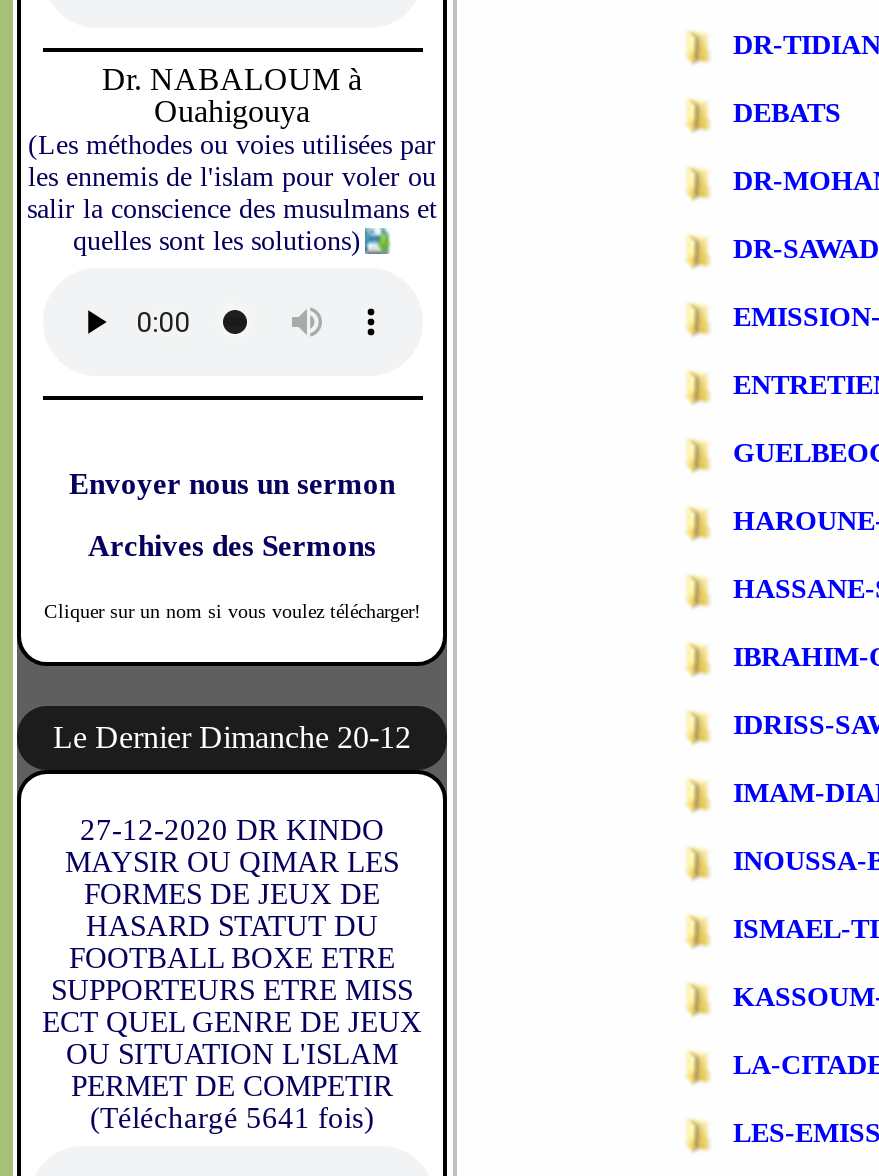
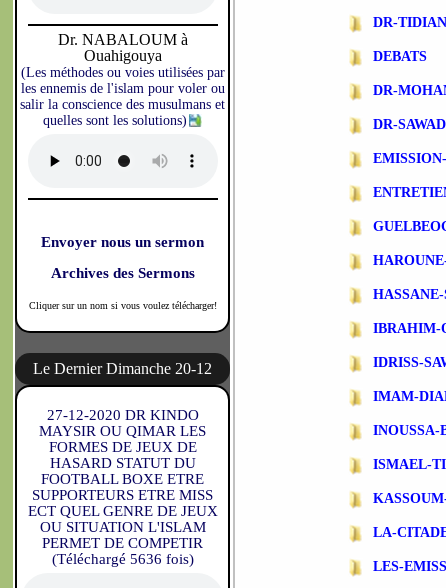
[90,1102,374,1134] (Téléchargé 5641 fois) -> [51,551,193,567] (Téléchargé 5636 fois)

